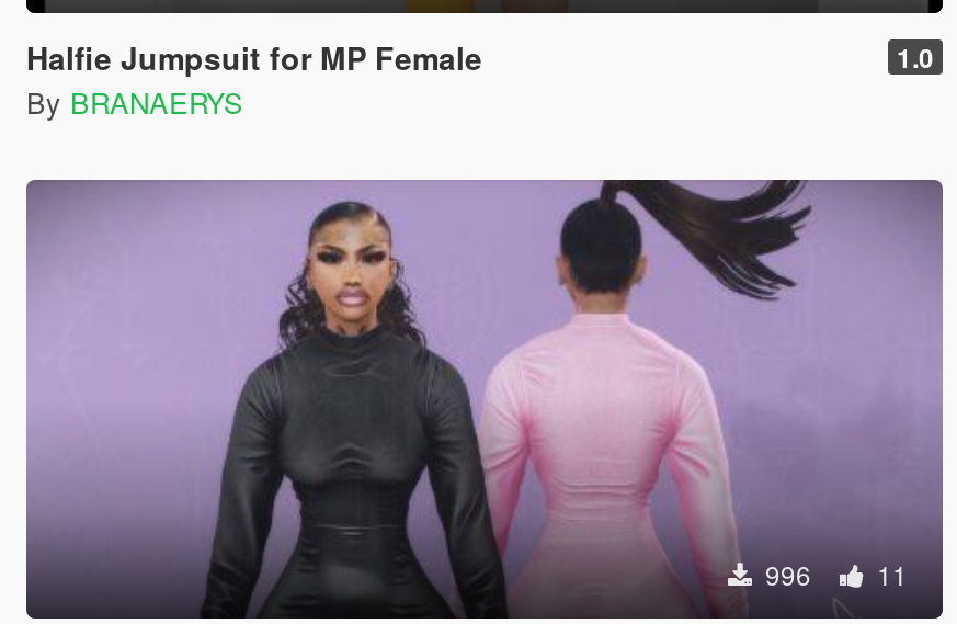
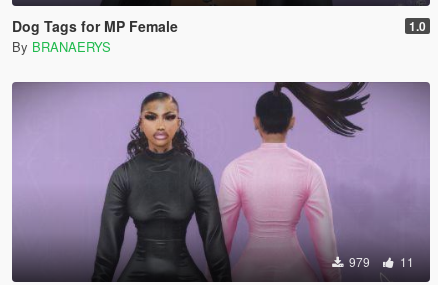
[26,36,482,79] Halfie Jumpsuit for MP Female -> [12,16,178,36] Dog Tags for MP Female
[759,555,908,593] 996 11 -> [346,253,414,270] 979 11

